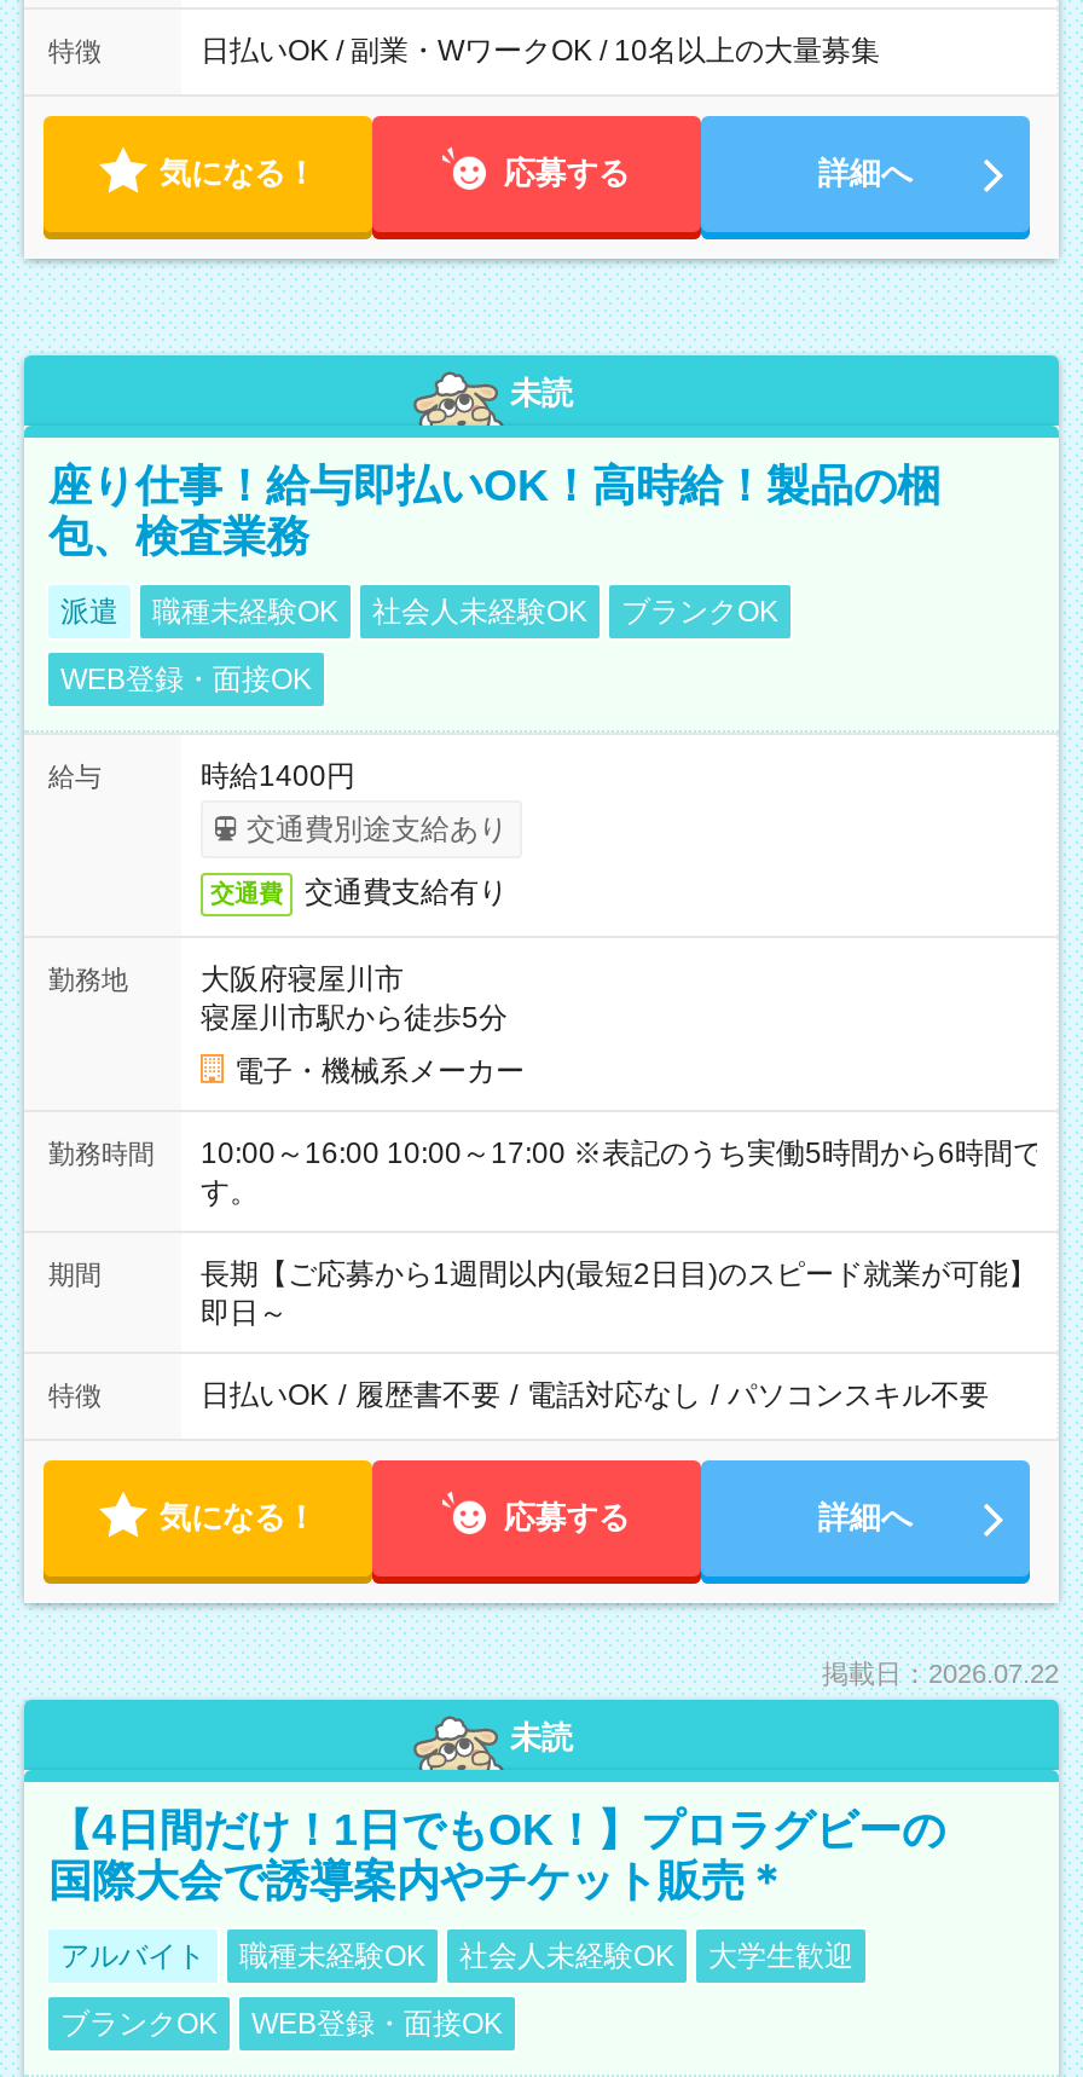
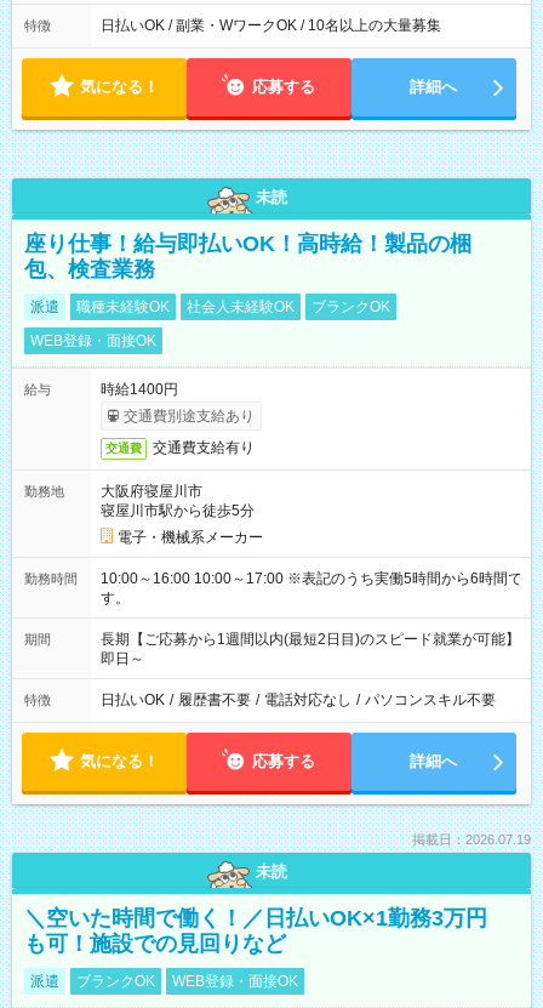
[822,1659,1059,1688] 掲載日：2026.07.22 -> [412,832,531,847] 掲載日：2026.07.19
[48,1806,945,1905] 【4日間だけ！1日でもOK！】プロラグビーの | 国際大会で誘導案内やチケット販売＊ -> [24,906,487,956] ＼空いた時間で働く！／日払いOK×1勤務3万円 | も可！施設での見回りなど
[60,1939,853,1973] アルバイト | 職種未経験OK | 社会人未経験OK | 大学生歓迎 -> [30,973,59,990] 派遣

